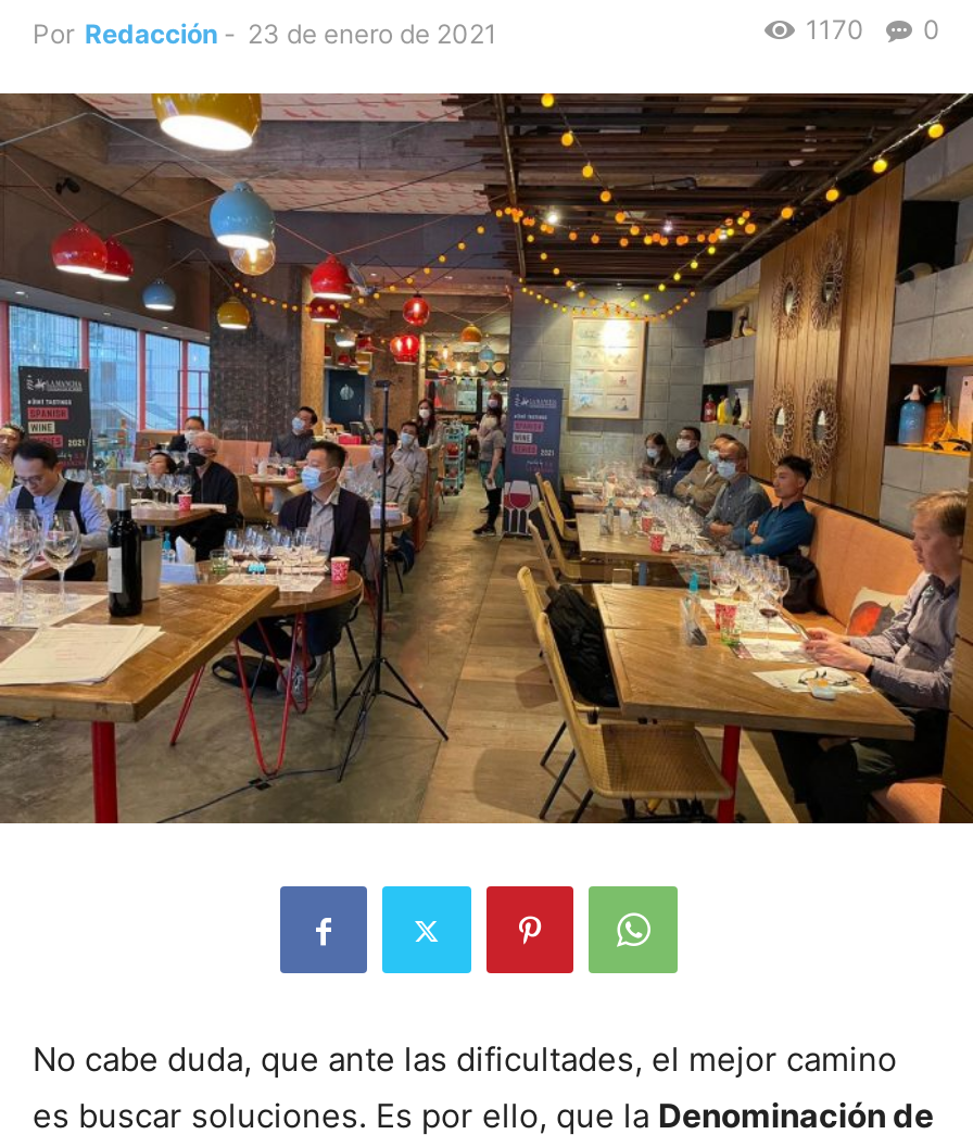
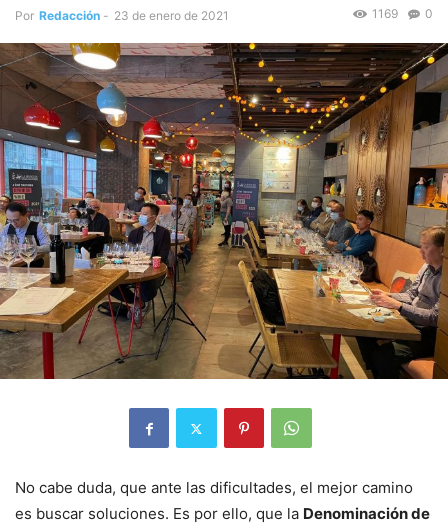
[806,13,940,46] 1170 0 -> [372,6,433,21] 1169 0

